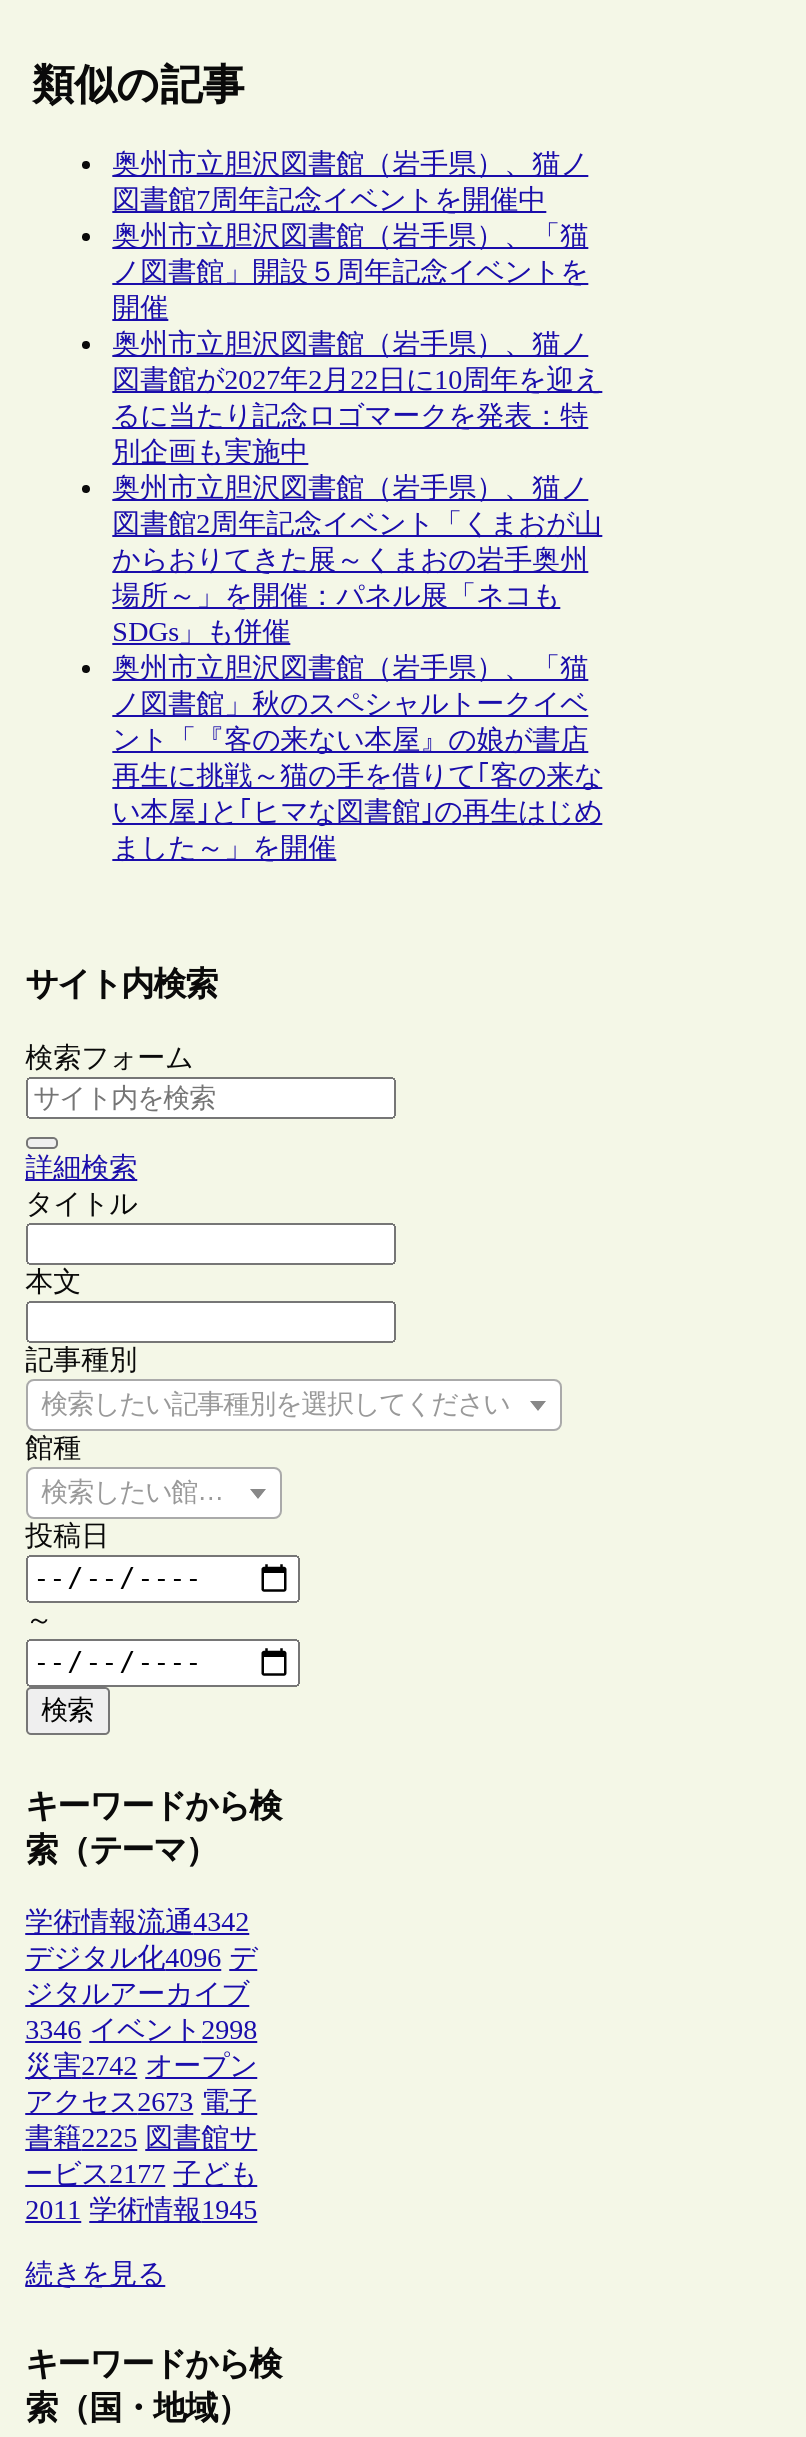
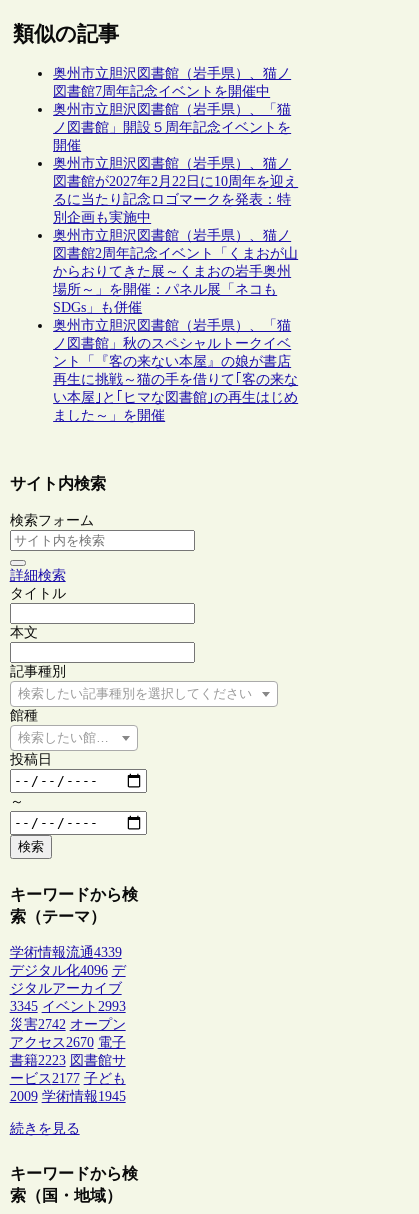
[25,1907,249,1937] 学術情報流通4342 -> [10,945,122,960] 学術情報流通4339
[25,2015,257,2045] 3346 イベント2998 -> [10,999,126,1014] 3345 イベント2993
[25,2087,257,2117] アクセス2673 電子 -> [10,1035,126,1050] アクセス2670 電子
[25,2123,257,2153] 書籍2225 図書館サ -> [10,1053,126,1068] 書籍2223 図書館サ
[25,2195,257,2225] 2011 学術情報1945 -> [10,1089,126,1104] 2009 学術情報1945

